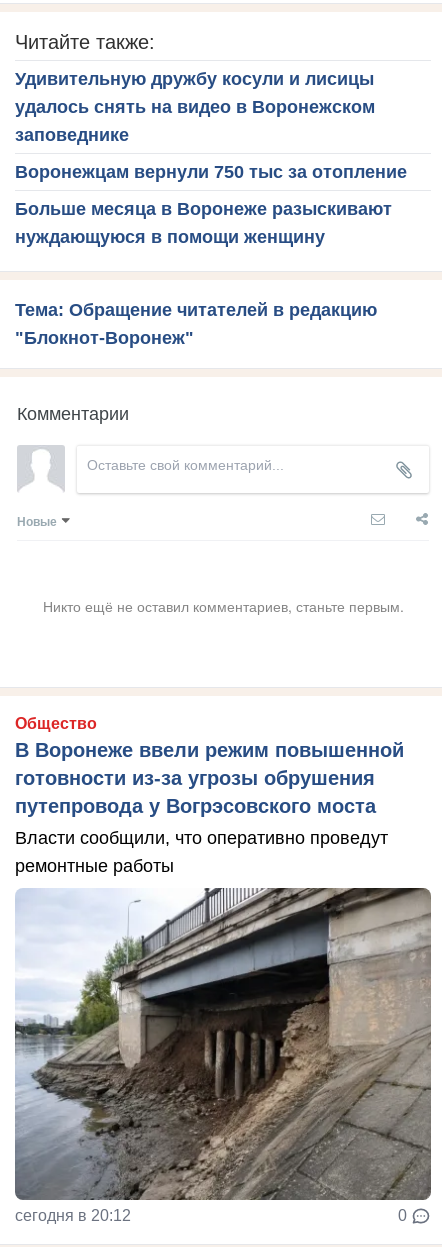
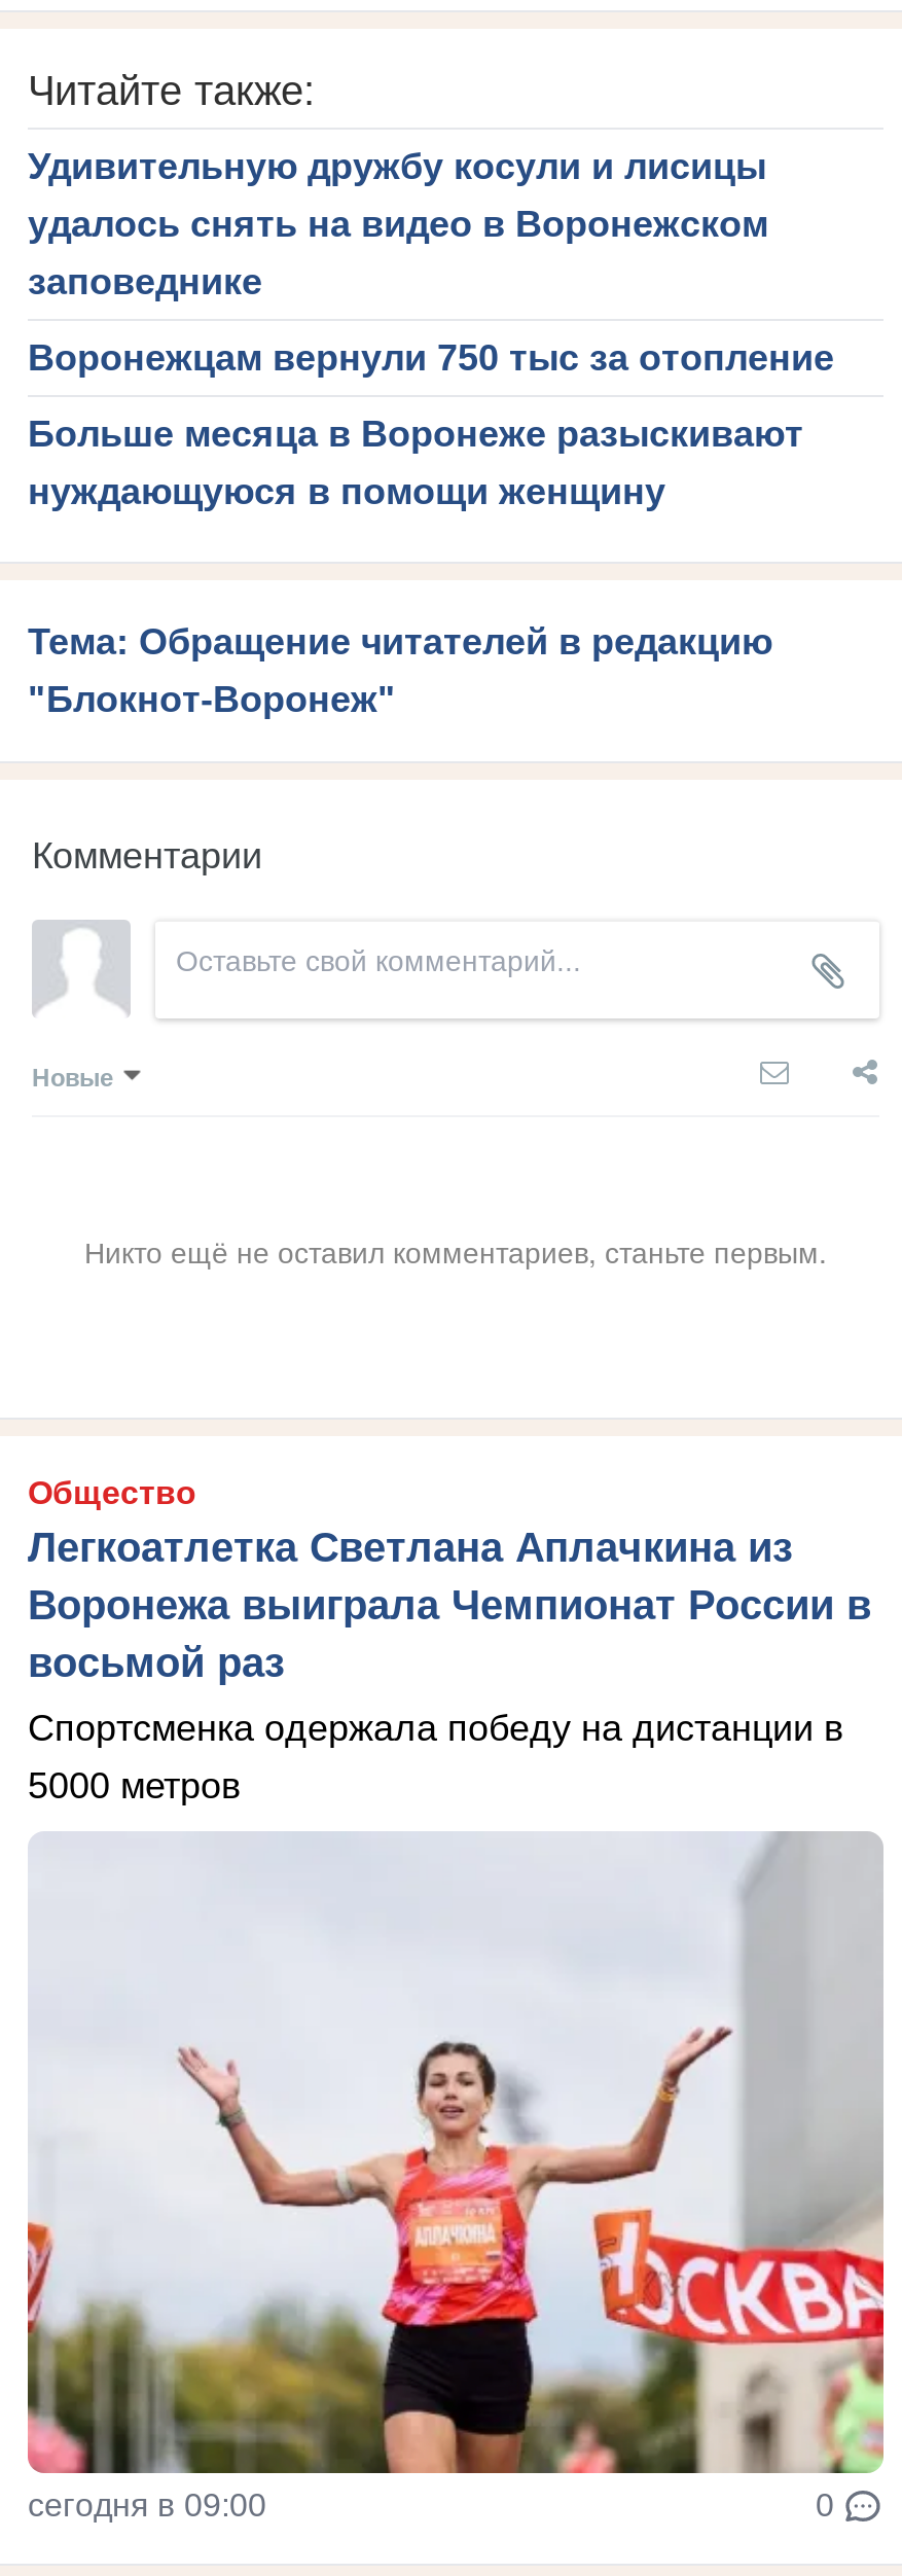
[15,739,404,817] В Воронеже ввели режим повышенной | готовности из-за угрозы обрушения | путепровода у Вогрэсовского моста -> [28,1524,871,1685] Легкоатлетка Светлана Аплачкина из | Воронежа выиграла Чемпионат России в | восьмой раз
[15,828,388,876] Власти сообщили, что оперативно проведут | ремонтные работы -> [28,1707,844,1806] Спортсменка одержала победу на дистанции в | 5000 метров
[14,887,432,1224] [image] | сегодня в 20:12 -> [26,1831,886,2522] [image] | сегодня в 09:00

